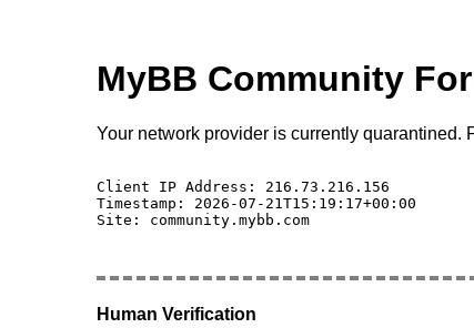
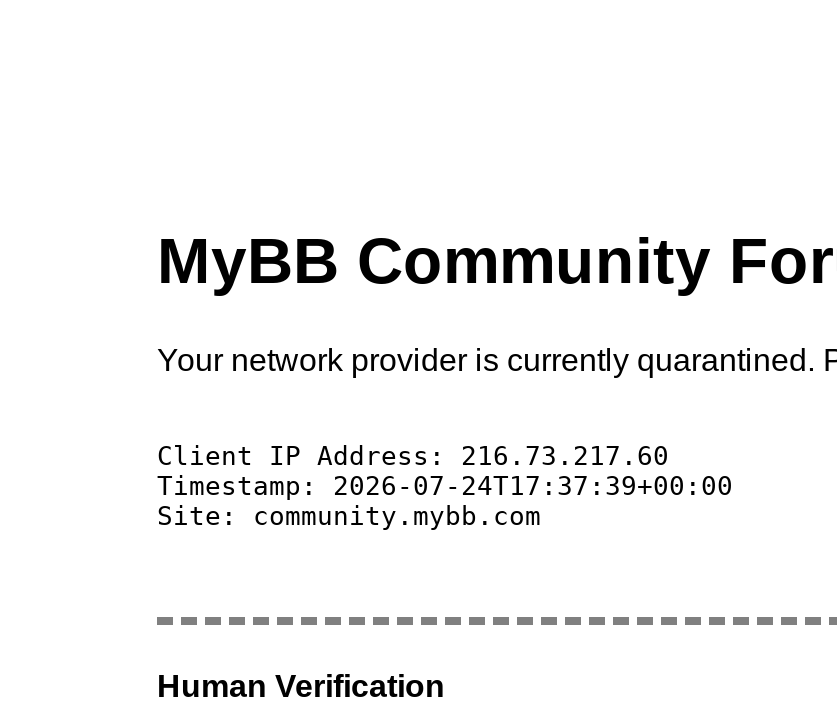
[97,178,399,195] Client IP Address: 216.73.216.156 -> [157,441,685,471] Client IP Address: 216.73.217.60
[97,195,416,212] Timestamp: 2026-07-21T15:19:17+00:00 -> [157,471,733,501] Timestamp: 2026-07-24T17:37:39+00:00

